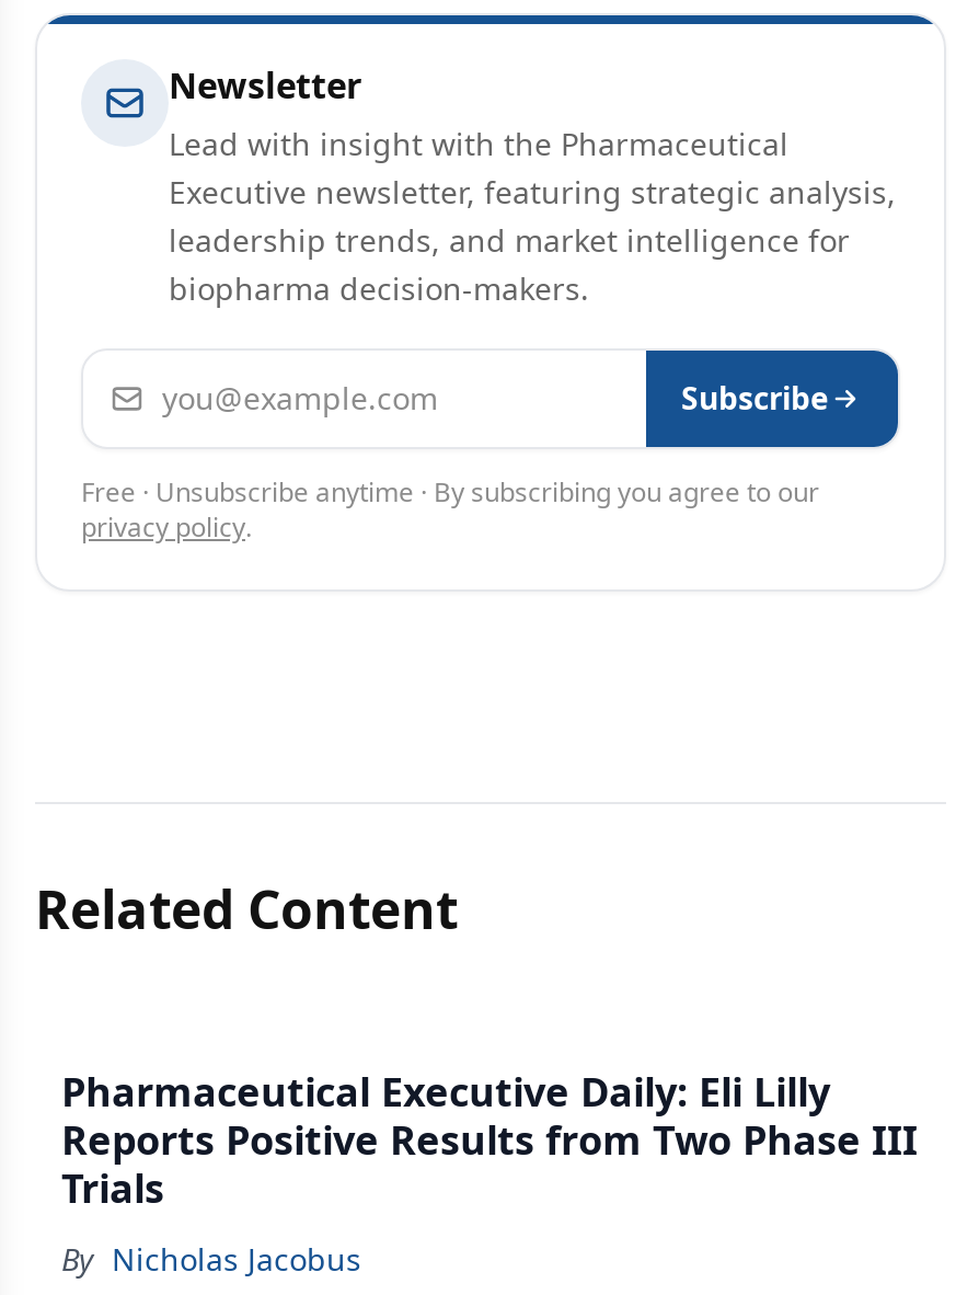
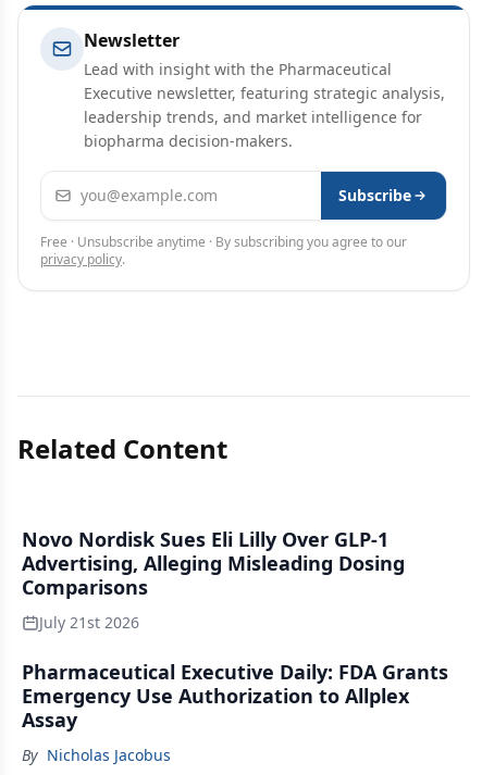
[61,1065,918,1214] Pharmaceutical Executive Daily: Eli Lilly | Reports Positive Results from Two Phase III | Trials -> [22,526,448,733] Novo Nordisk Sues Eli Lilly Over GLP-1 | Advertising, Alleging Misleading Dosing | Comparisons | July 21st 2026 | Pharmaceutical Executive Daily: FDA Grants | Emergency Use Authorization to Allplex | Assay

